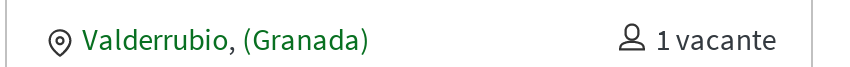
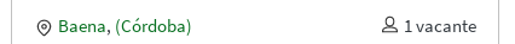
[82,19,370,57] Valderrubio, (Granada) -> [58,14,192,36] Baena, (Córdoba)

